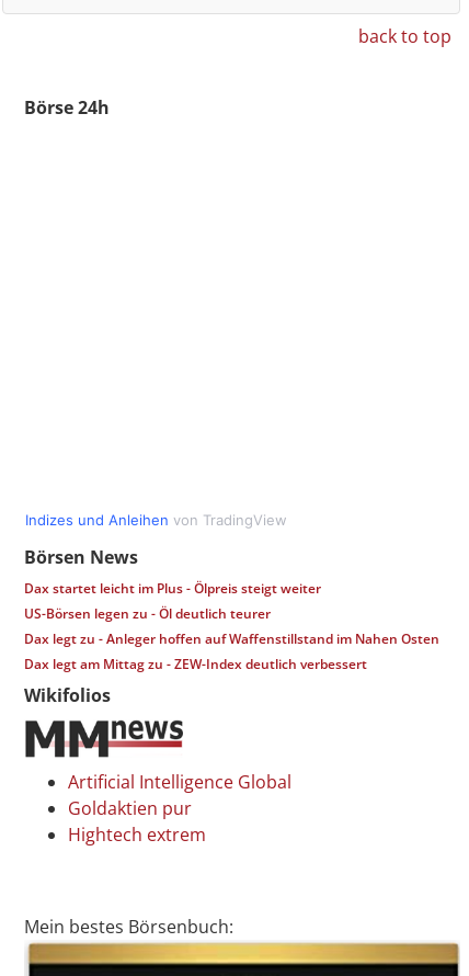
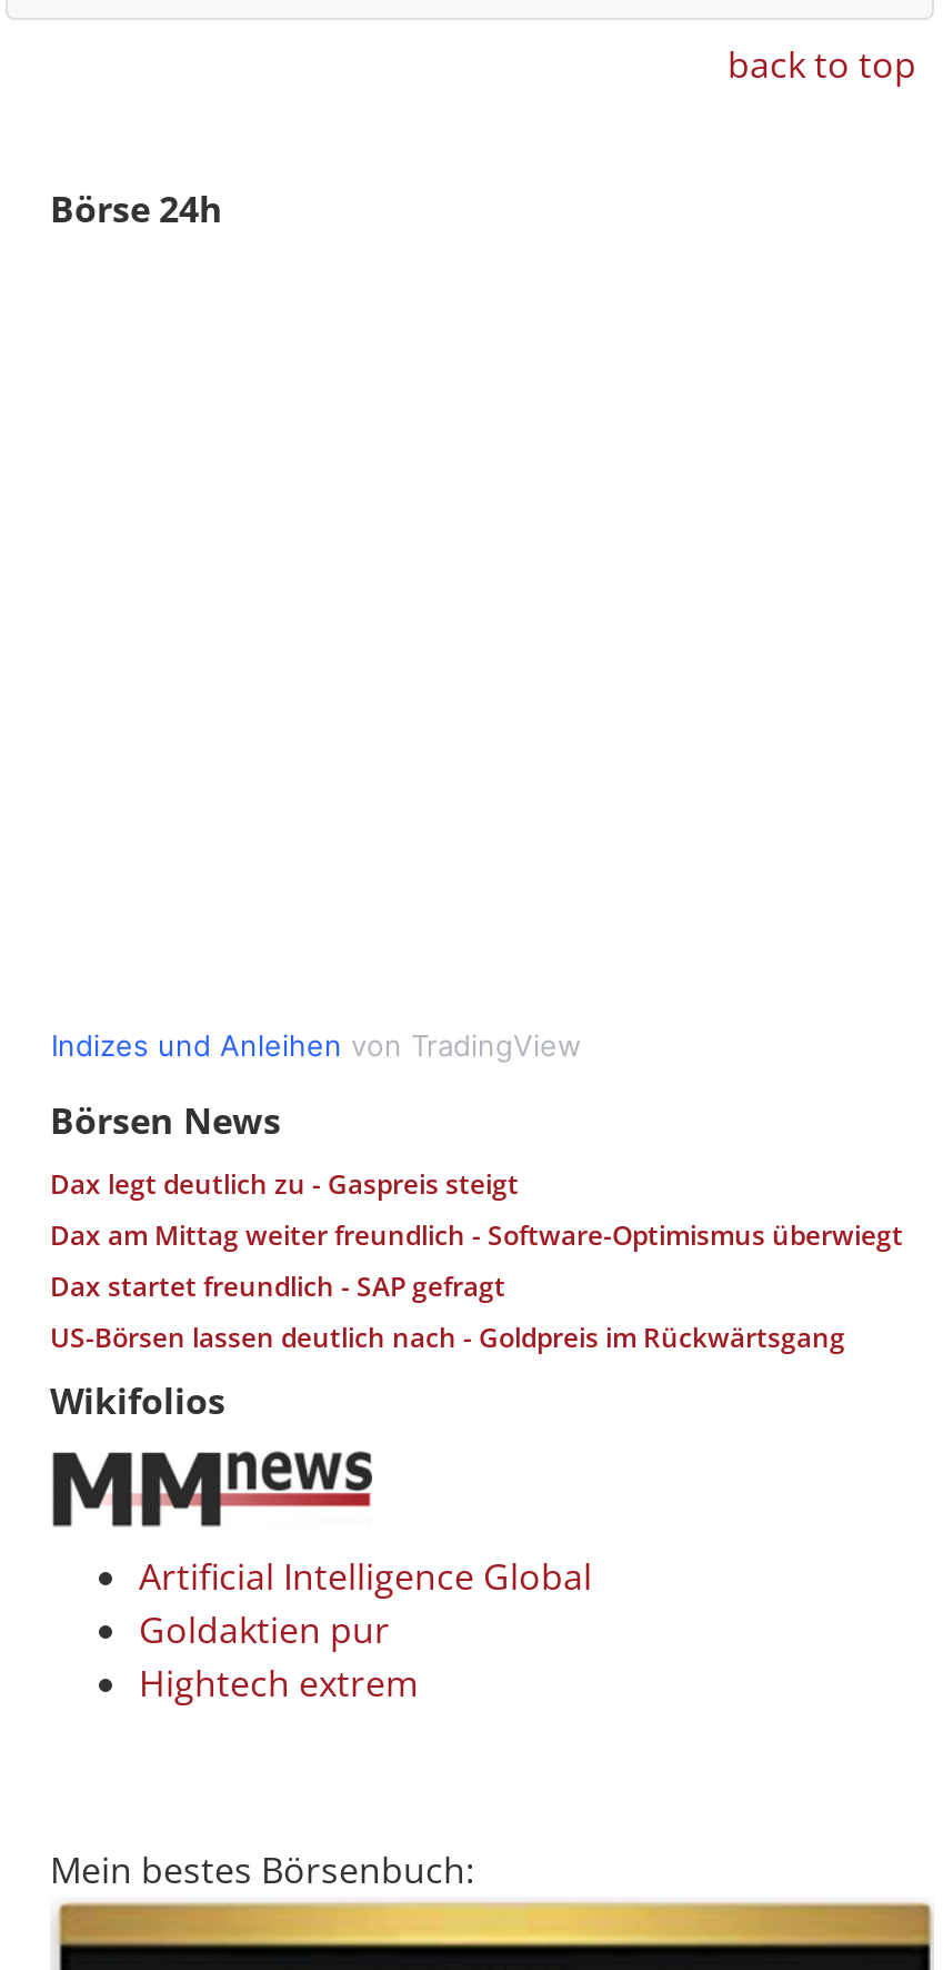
[24,579,439,673] Dax startet leicht im Plus - Ölpreis steigt weiter | US-Börsen legen zu - Öl deutlich teurer | Dax legt zu - Anleger hoffen auf Waffenstillstand im Nahen Osten | Dax legt am Mittag zu - ZEW-Index deutlich verbessert -> [50,1165,903,1356] Dax legt deutlich zu - Gaspreis steigt | Dax am Mittag weiter freundlich - Software-Optimismus überwiegt | Dax startet freundlich - SAP gefragt | US-Börsen lassen deutlich nach - Goldpreis im Rückwärtsgang

